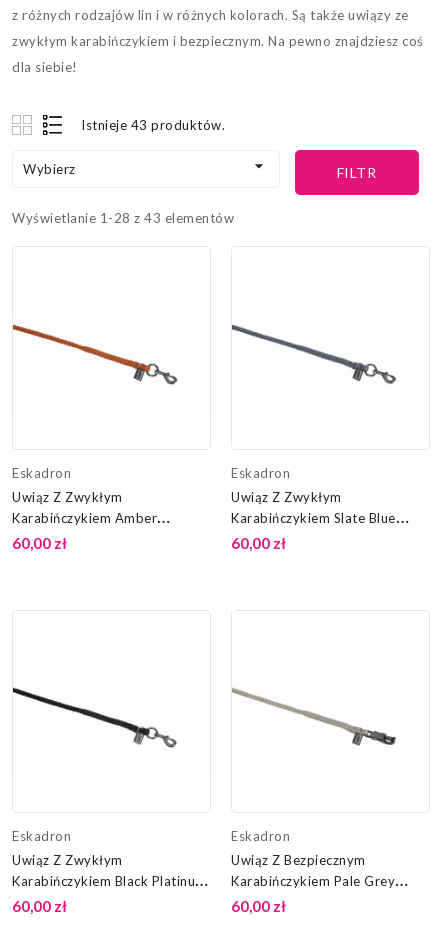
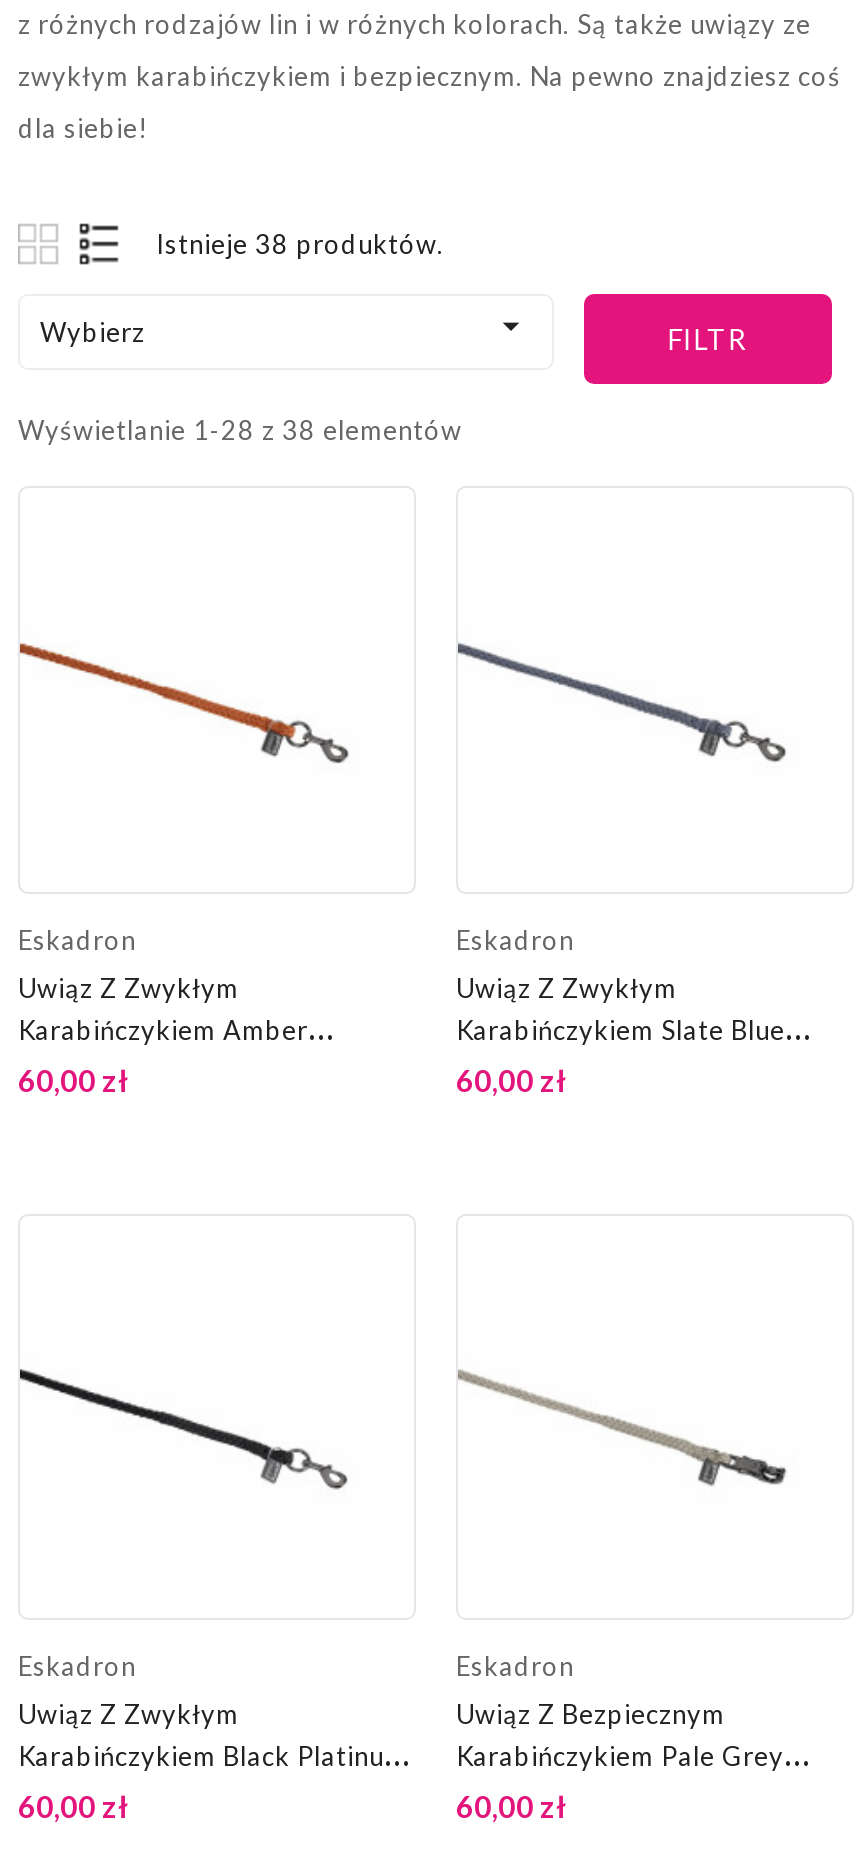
[81,117,225,133] Istnieje 43 produktów. -> [156,229,444,261] Istnieje 38 produktów.
[12,210,234,226] Wyświetlanie 1-28 z 43 elementów -> [18,415,462,447] Wyświetlanie 1-28 z 38 elementów

